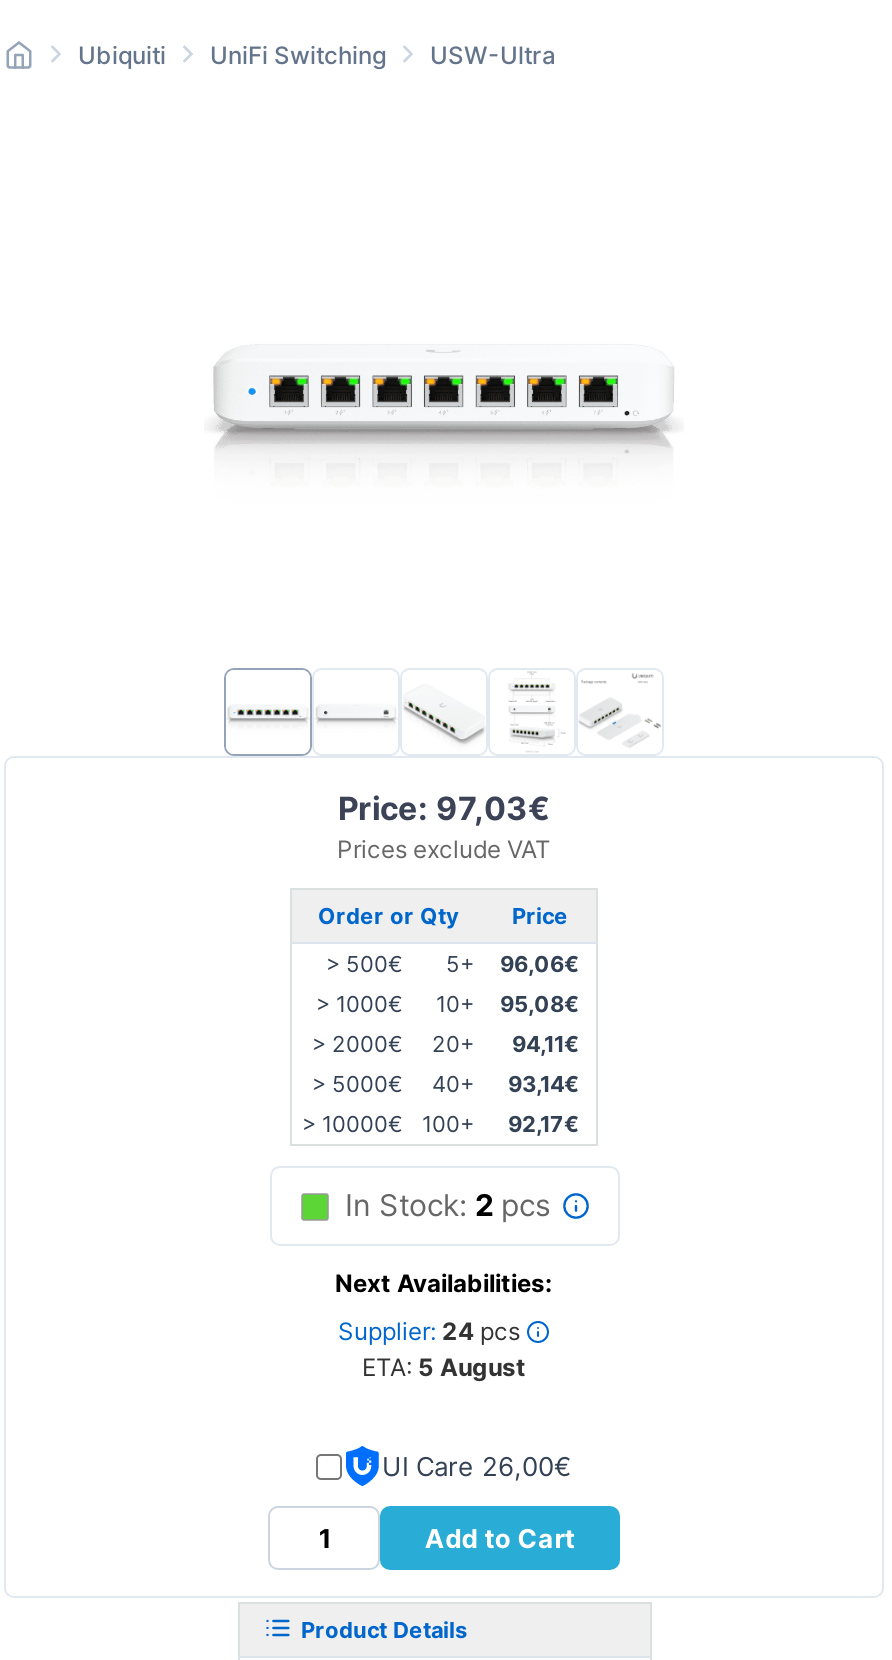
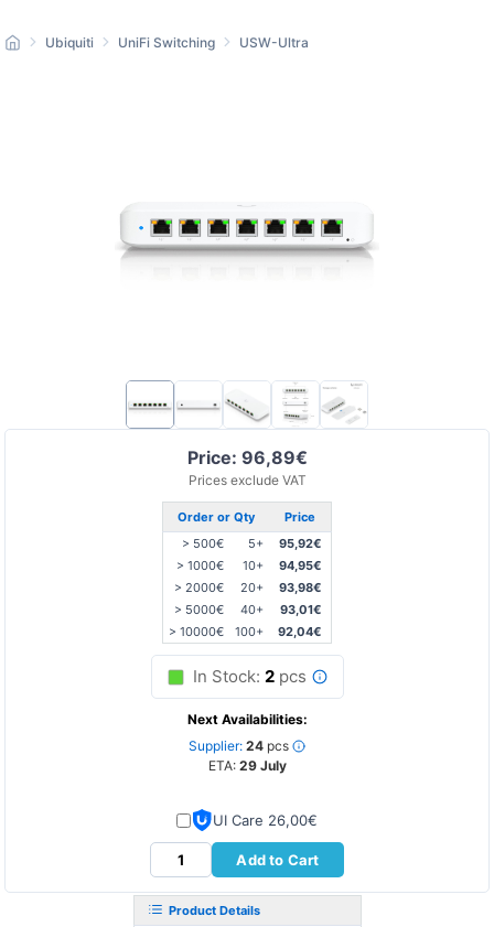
[338,788,550,828] Price: 97,03€ -> [187,446,307,468] Price: 96,89€
[320,950,580,978] > 500€ 5+ 96,06€ -> [179,536,322,551] > 500€ 5+ 95,92€
[310,990,580,1018] > 1000€ 10+ 95,08€ -> [173,558,322,573] > 1000€ 10+ 94,95€
[306,1030,580,1058] > 2000€ 20+ 94,11€ -> [171,580,322,595] > 2000€ 20+ 93,98€
[306,1070,580,1098] > 5000€ 40+ 93,14€ -> [171,602,322,617] > 5000€ 40+ 93,01€
[296,1110,580,1138] > 10000€ 100+ 92,17€ -> [165,624,322,639] > 10000€ 100+ 92,04€
[362,1352,526,1382] ETA: 5 August -> [208,757,286,774] ETA: 29 July

